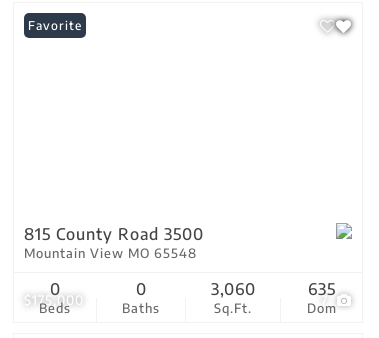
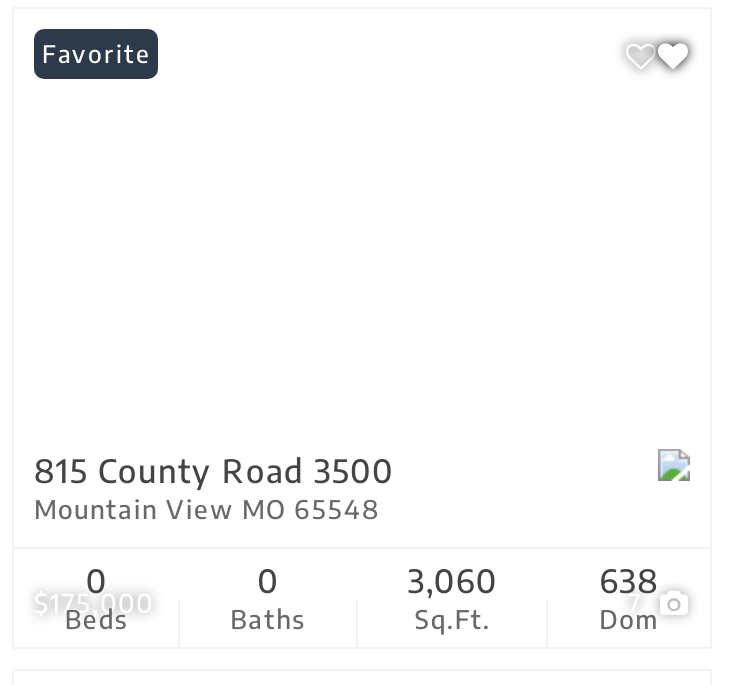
[308,279,336,299] 635 -> [599,561,659,601] 638

